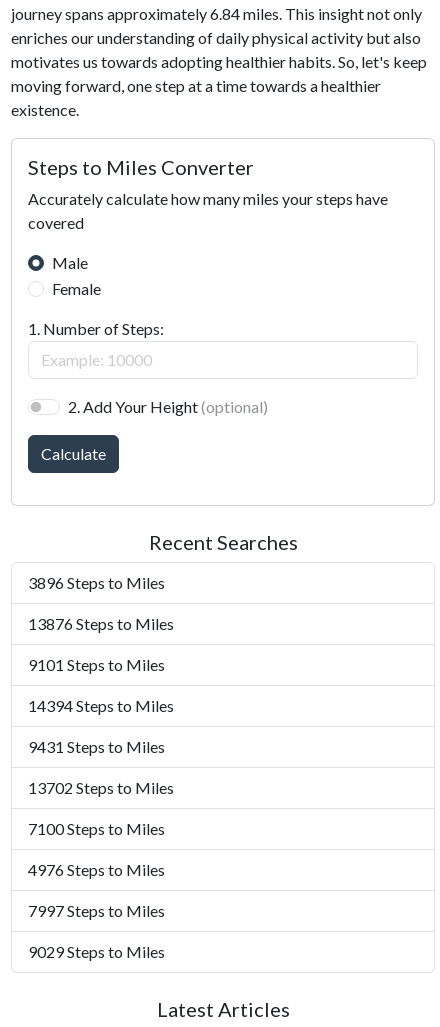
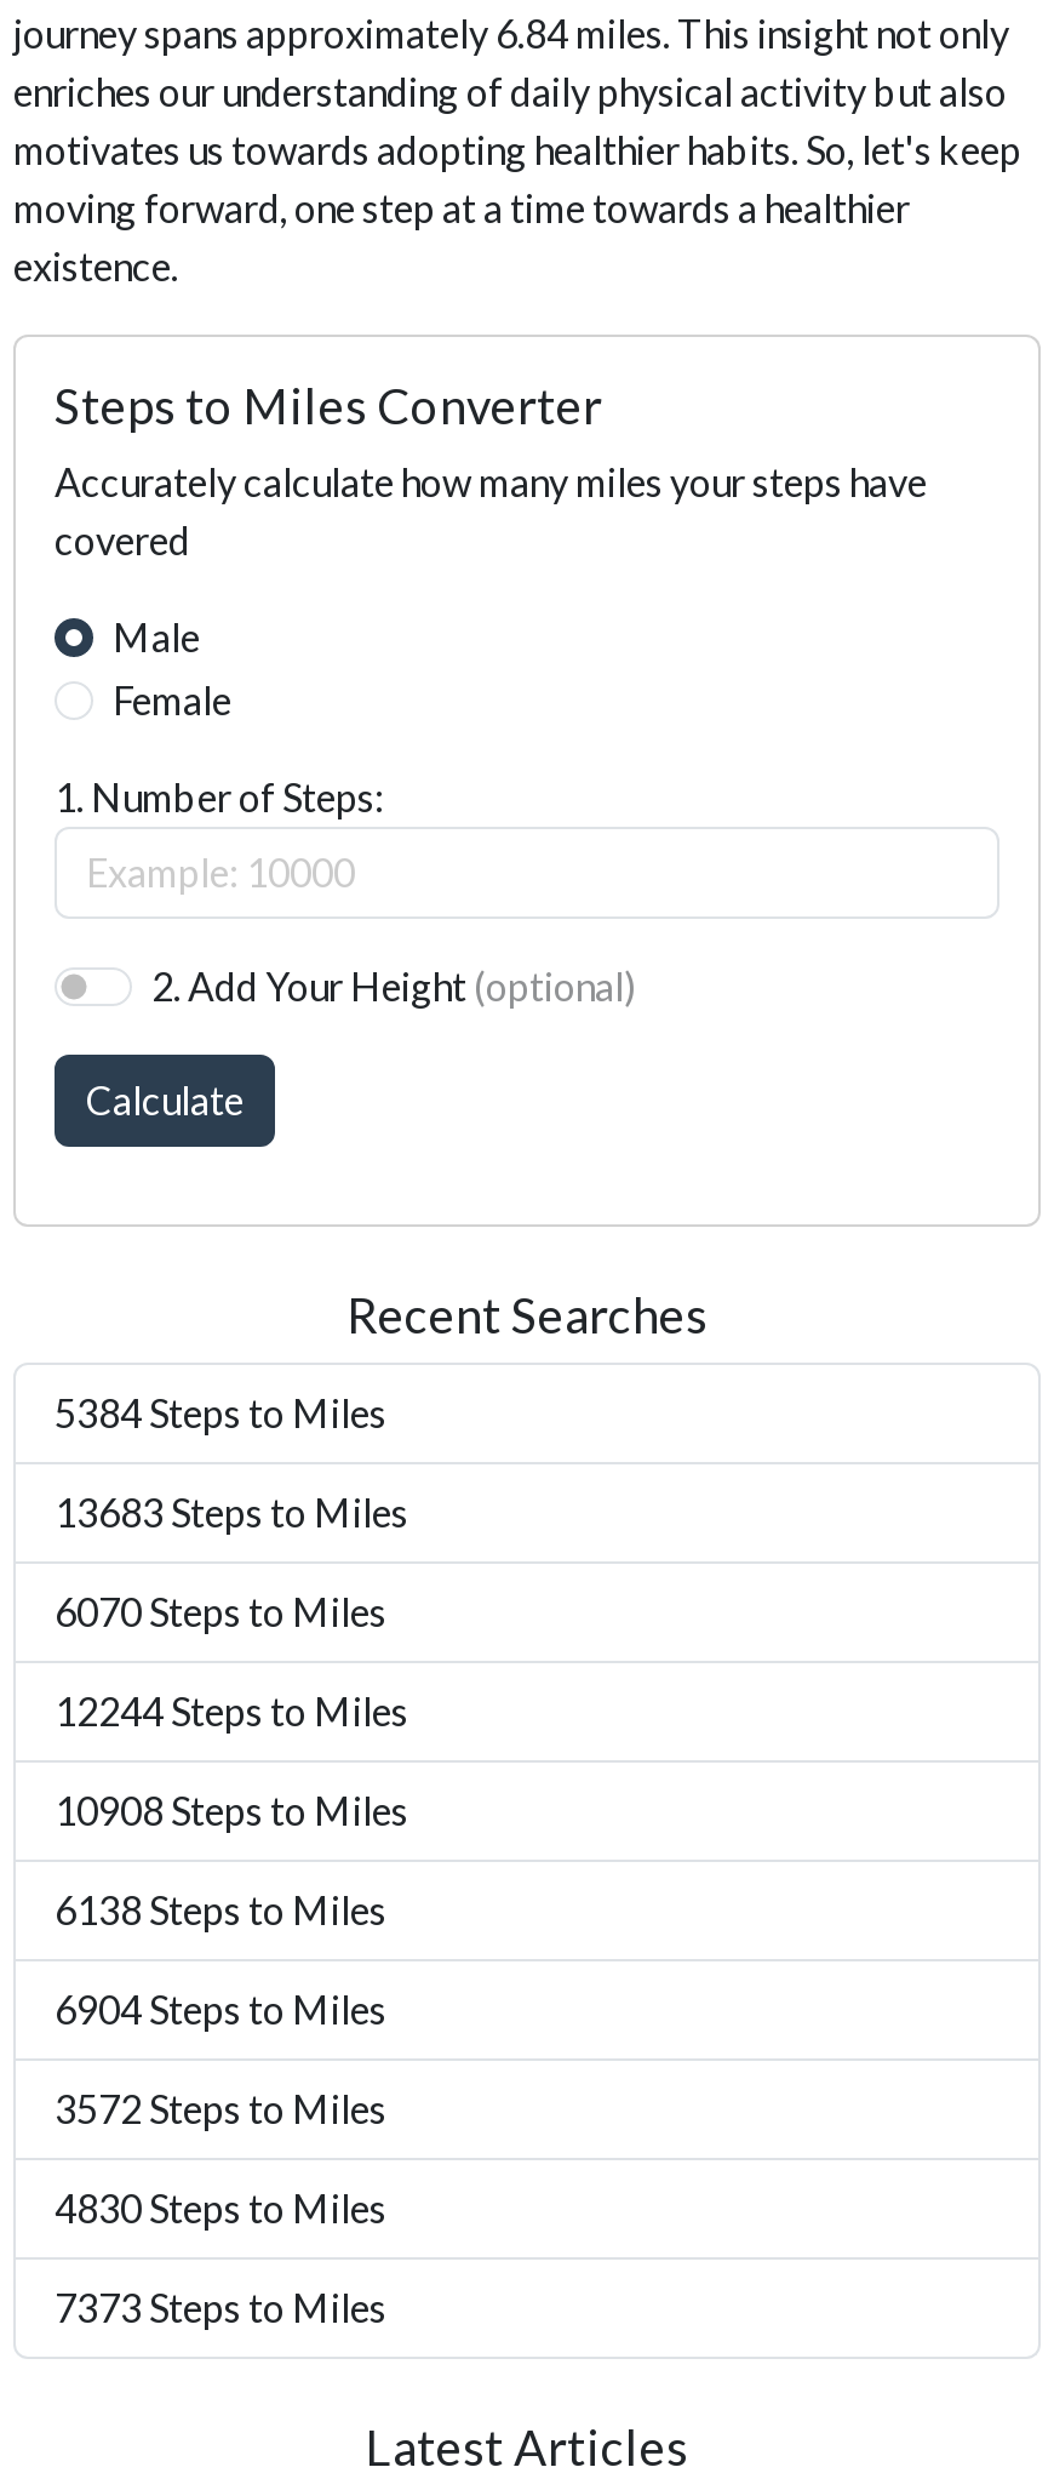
[28,573,165,592] 3896 Steps to Miles -> [55,1389,386,1435] 5384 Steps to Miles
[28,614,174,633] 13876 Steps to Miles -> [55,1489,408,1535] 13683 Steps to Miles
[28,655,165,674] 9101 Steps to Miles -> [55,1588,386,1634] 6070 Steps to Miles
[28,696,174,715] 14394 Steps to Miles -> [55,1687,408,1734] 12244 Steps to Miles
[28,737,165,756] 9431 Steps to Miles -> [55,1787,408,1833] 10908 Steps to Miles
[28,778,174,797] 13702 Steps to Miles -> [55,1886,386,1932] 6138 Steps to Miles
[28,819,165,838] 7100 Steps to Miles -> [55,1986,386,2032] 6904 Steps to Miles
[28,860,165,879] 4976 Steps to Miles -> [55,2085,386,2131] 3572 Steps to Miles
[28,901,165,920] 7997 Steps to Miles -> [55,2185,386,2231] 4830 Steps to Miles
[28,942,165,961] 9029 Steps to Miles -> [55,2284,386,2330] 7373 Steps to Miles

